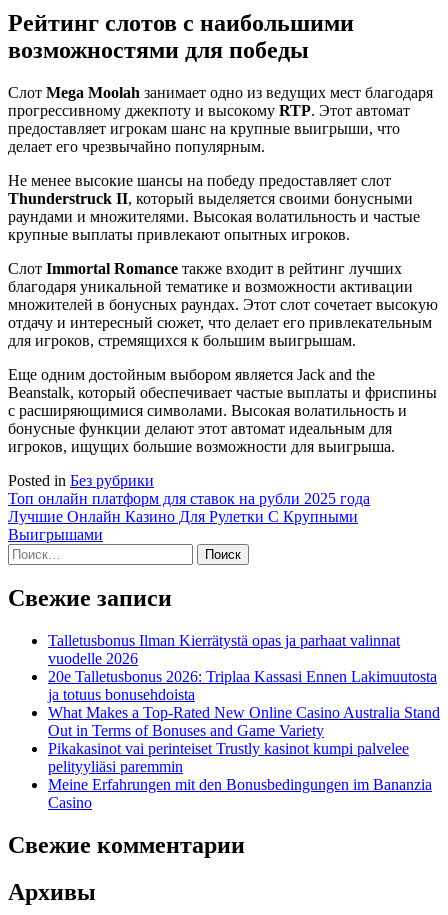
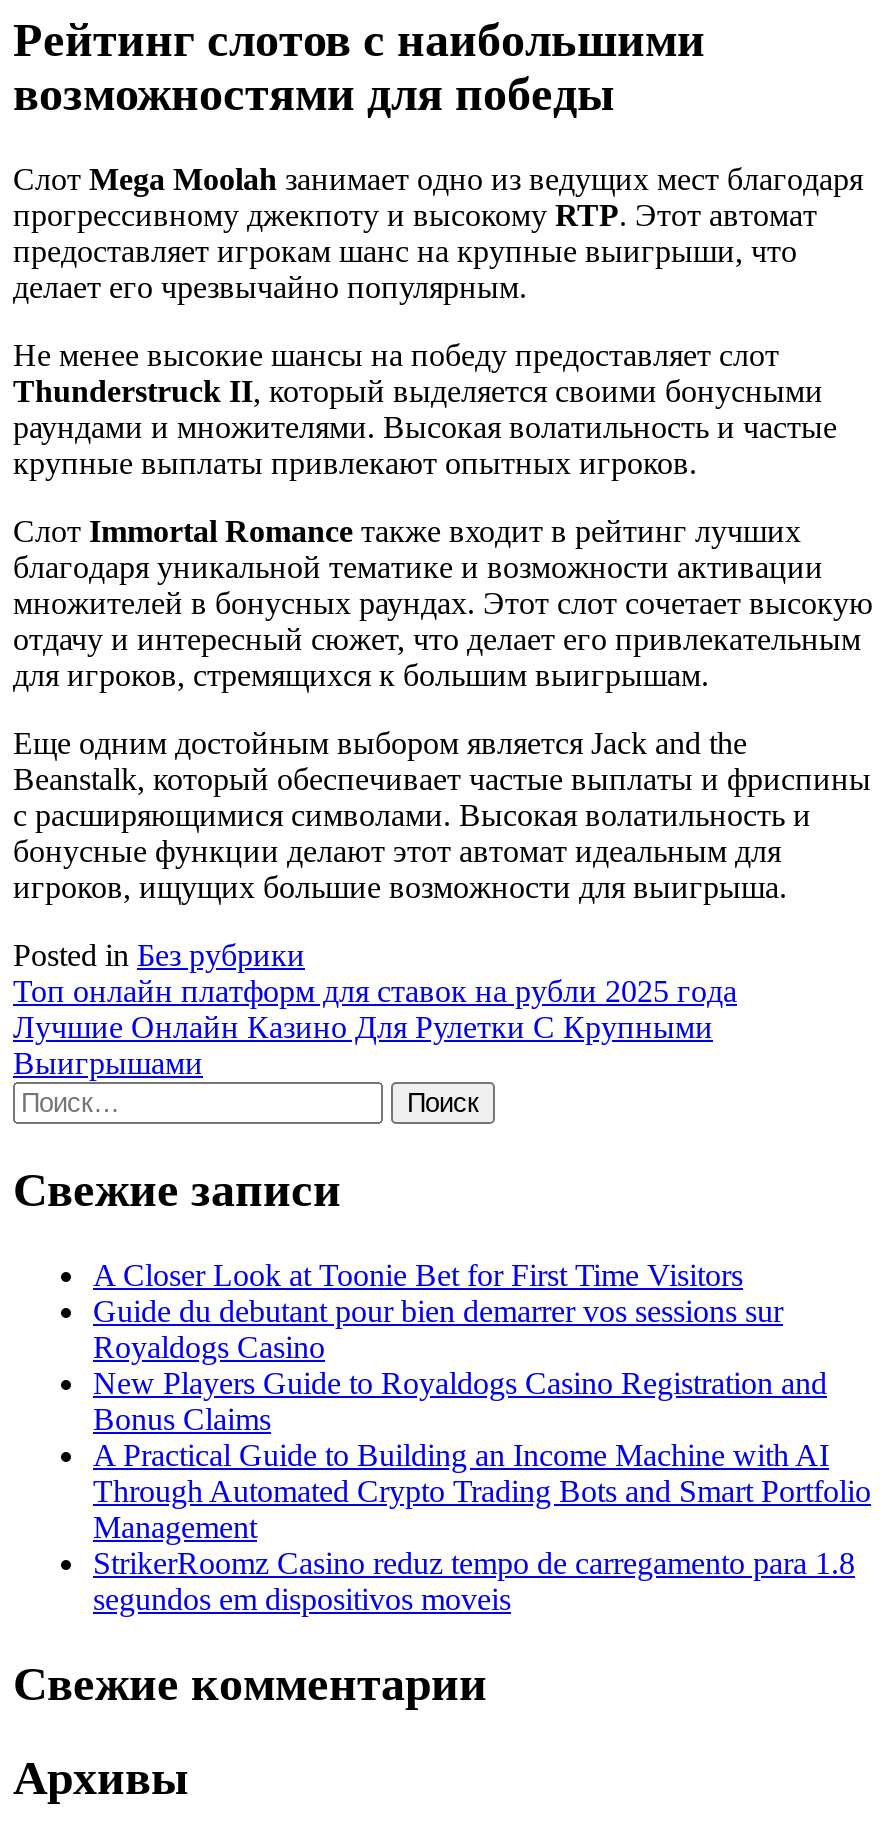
[48,632,440,811] Talletusbonus Ilman Kierrätystä opas ja parhaat valinnat | vuodelle 2026 | 20e Talletusbonus 2026: Triplaa Kassasi Ennen Lakimuutosta | ja totuus bonusehdoista | What Makes a Top-Rated New Online Casino Australia Stand | Out in Terms of Bonuses and Game Variety | Pikakasinot vai perinteiset Trustly kasinot kumpi palvelee | pelityyliäsi paremmin | Meine Erfahrungen mit den Bonusbedingungen im Bananzia | Casino -> [93,1257,871,1615] A Closer Look at Toonie Bet for First Time Visitors | Guide du debutant pour bien demarrer vos sessions sur | Royaldogs Casino | New Players Guide to Royaldogs Casino Registration and | Bonus Claims | A Practical Guide to Building an Income Machine with AI | Through Automated Crypto Trading Bots and Smart Portfolio | Management | StrikerRoomz Casino reduz tempo de carregamento para 1.8 | segundos em dispositivos moveis

